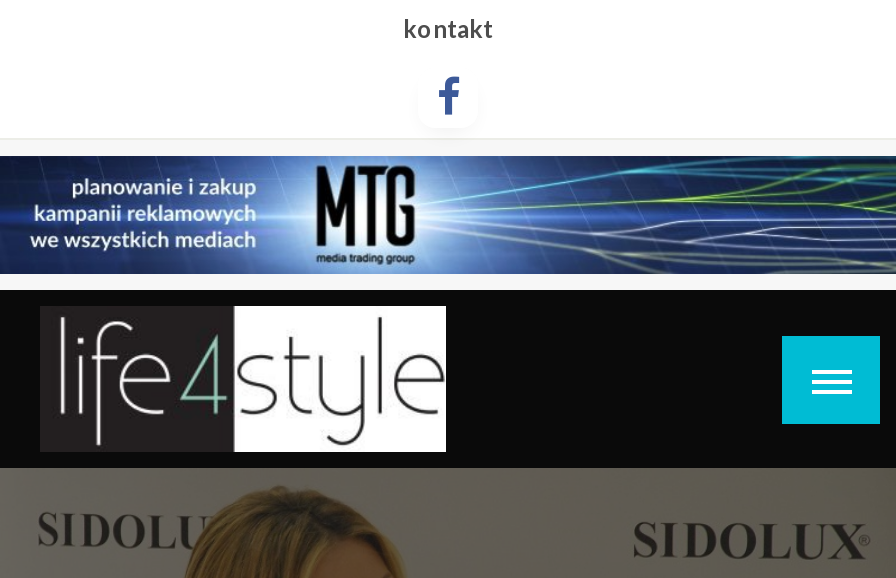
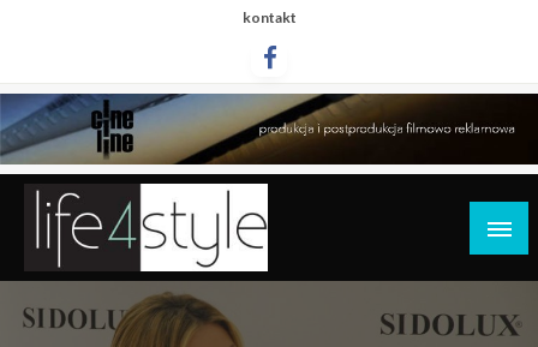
[6,154,890,276] [image] -> [4,92,534,166] [image]

